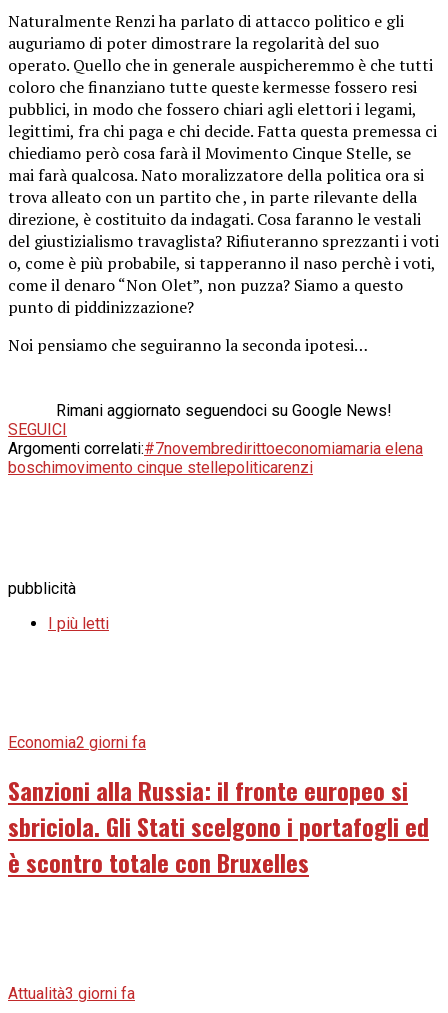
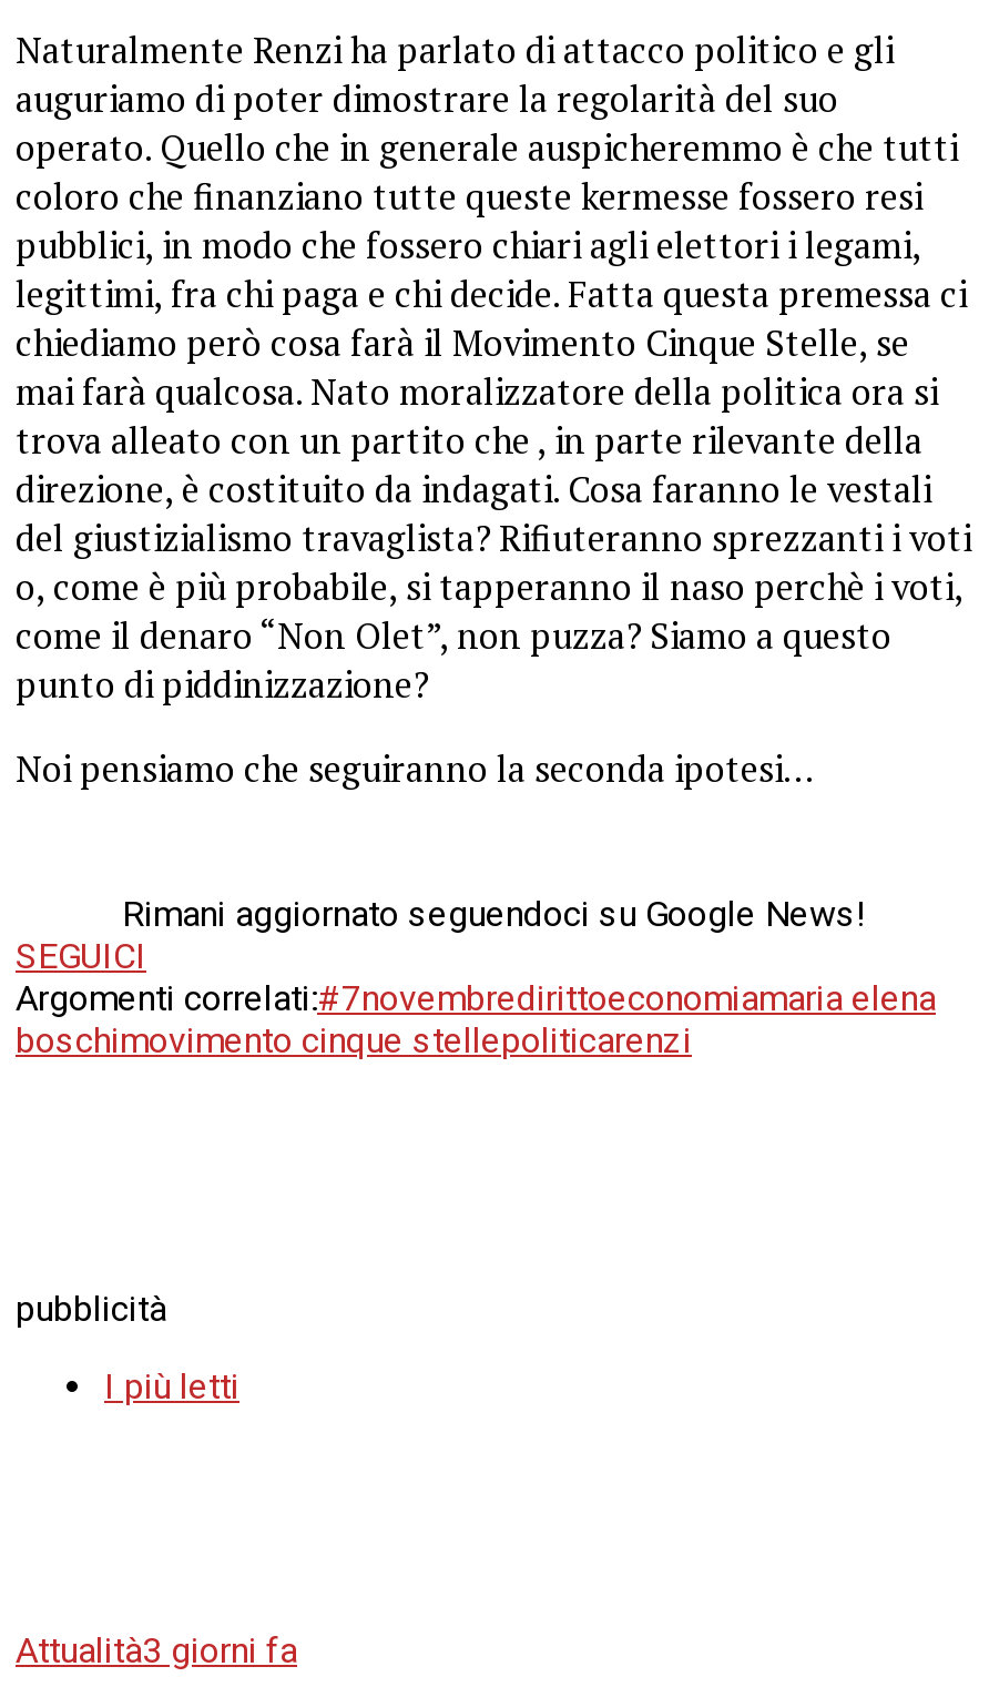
[8,733,429,880] Economia2 giorni fa | Sanzioni alla Russia: il fronte europeo si | sbriciola. Gli Stati scelgono i portafogli ed | è scontro totale con Bruxelles -> none

